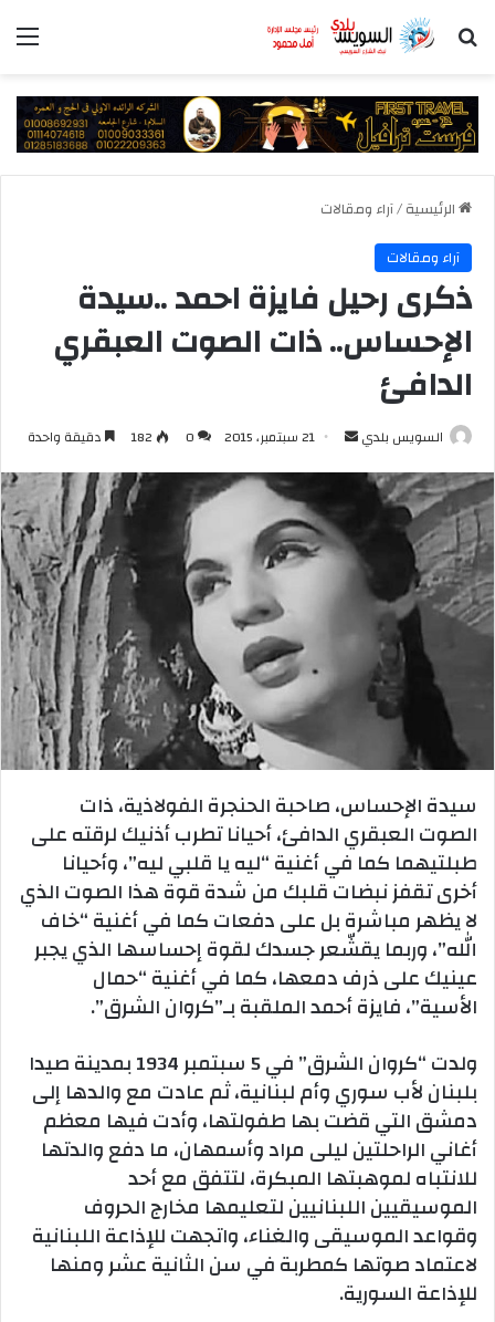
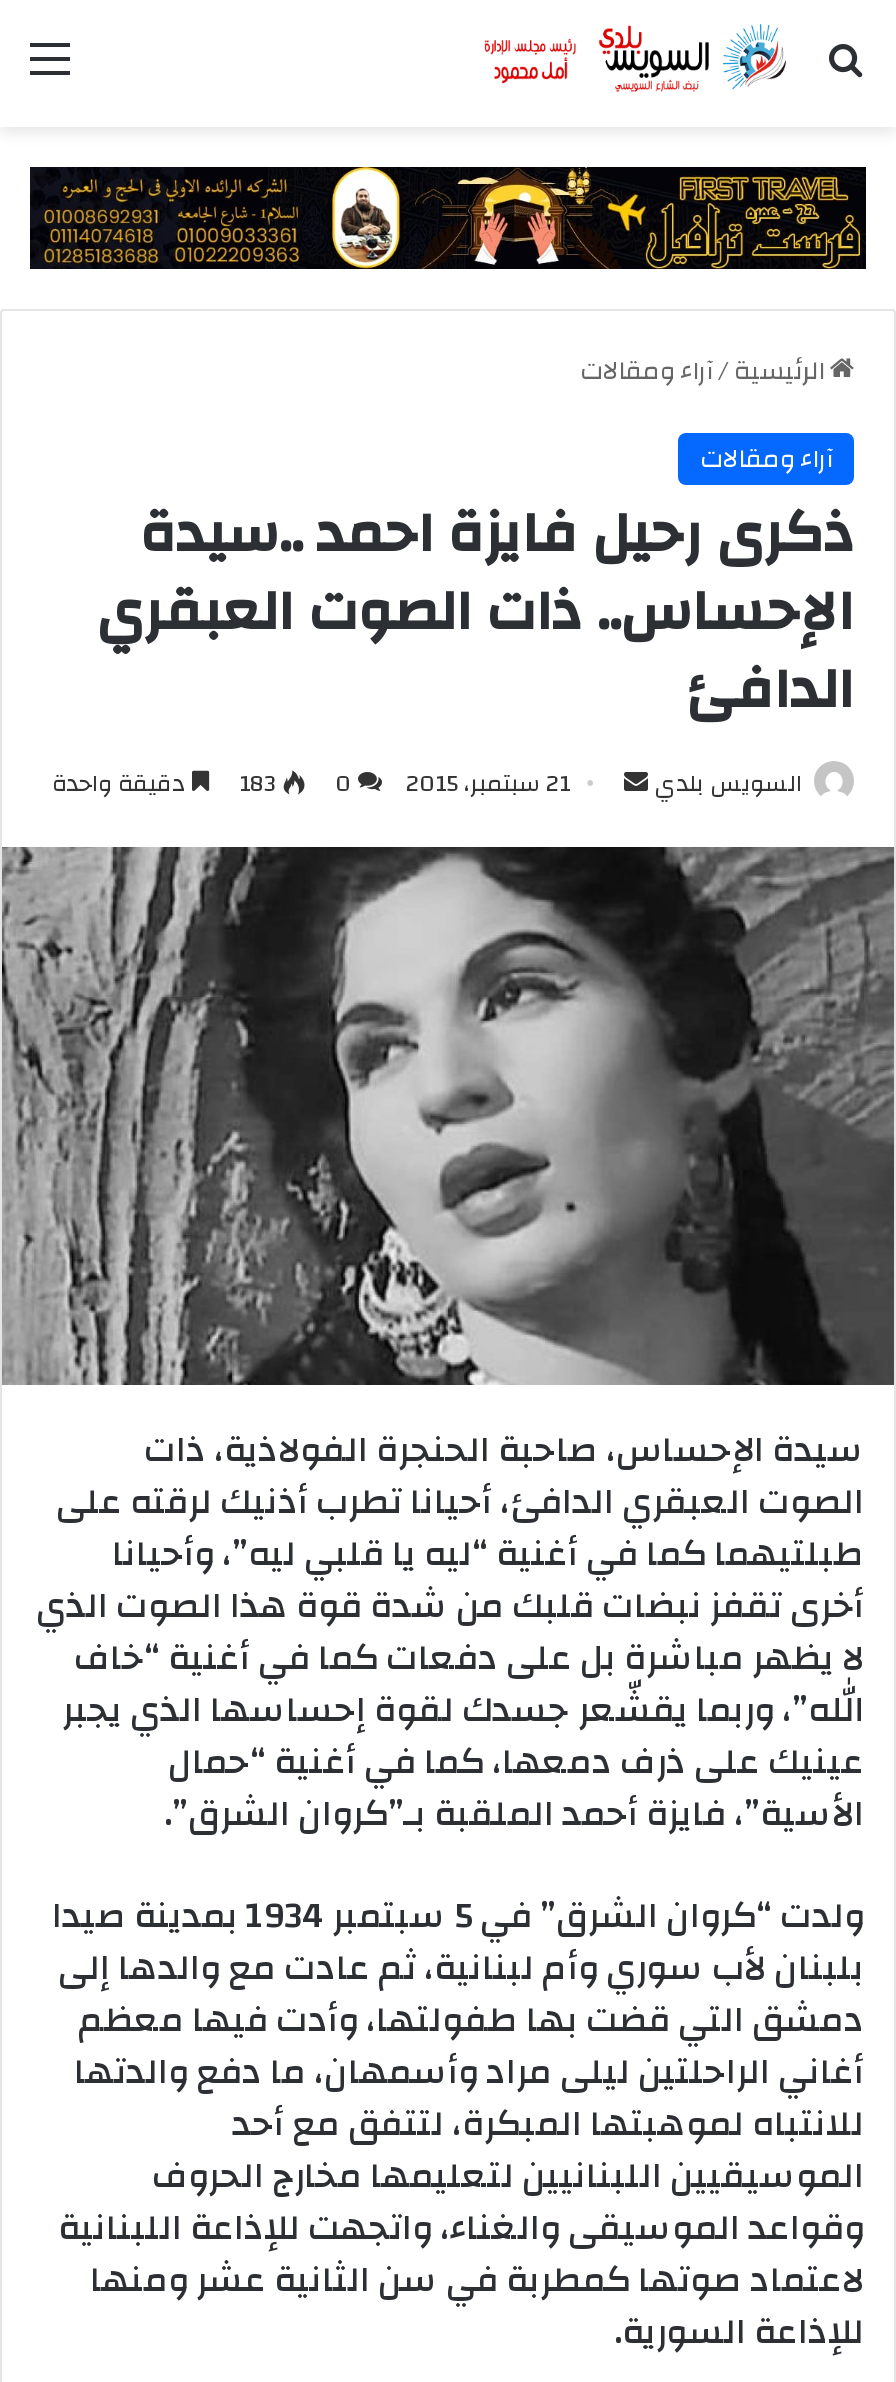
[28,425,194,449] 0 182 دقيقة واحدة -> [52,762,352,806] 0 183 دقيقة واحدة

